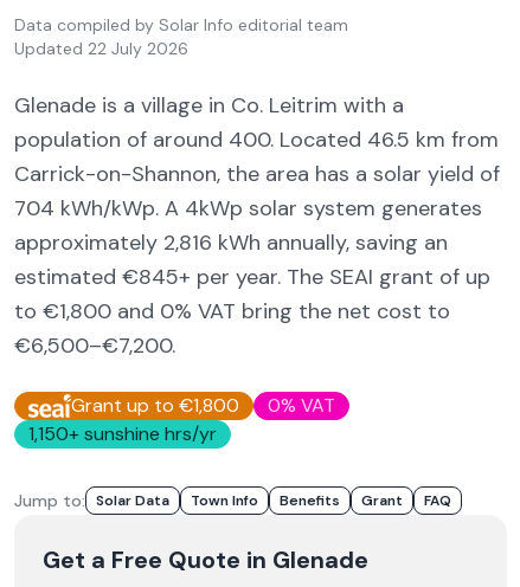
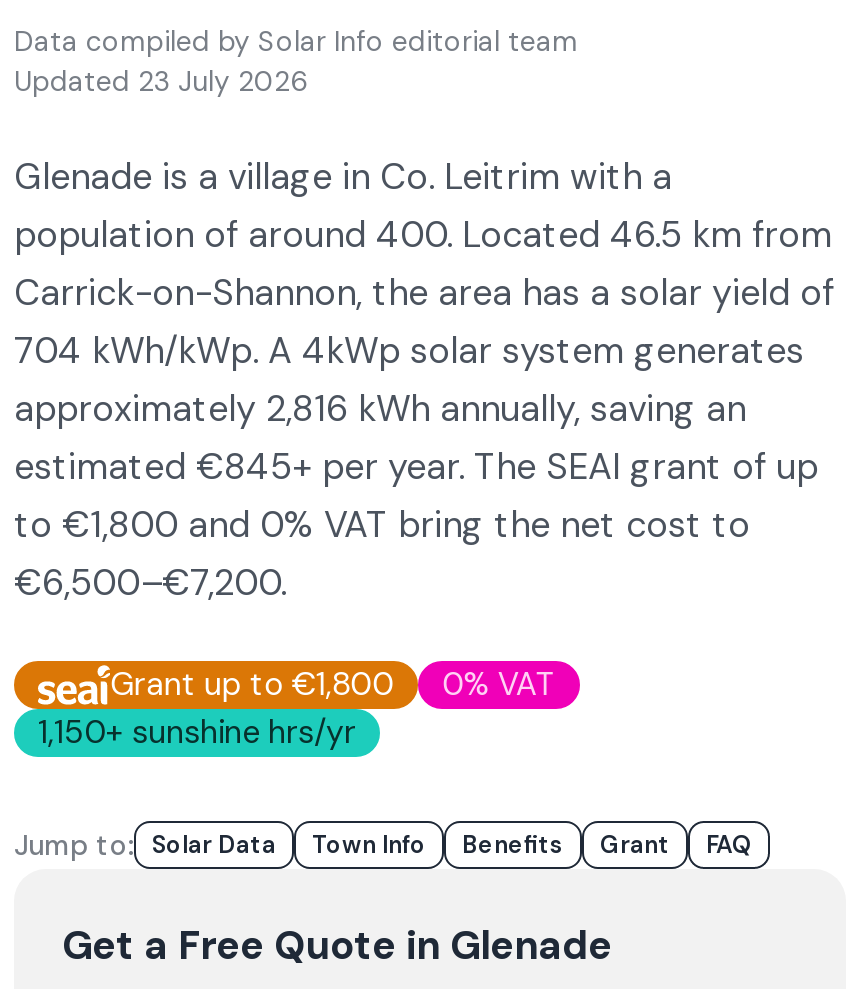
[14,38,188,59] Updated 22 July 2026 -> [14,63,308,99] Updated 23 July 2026

